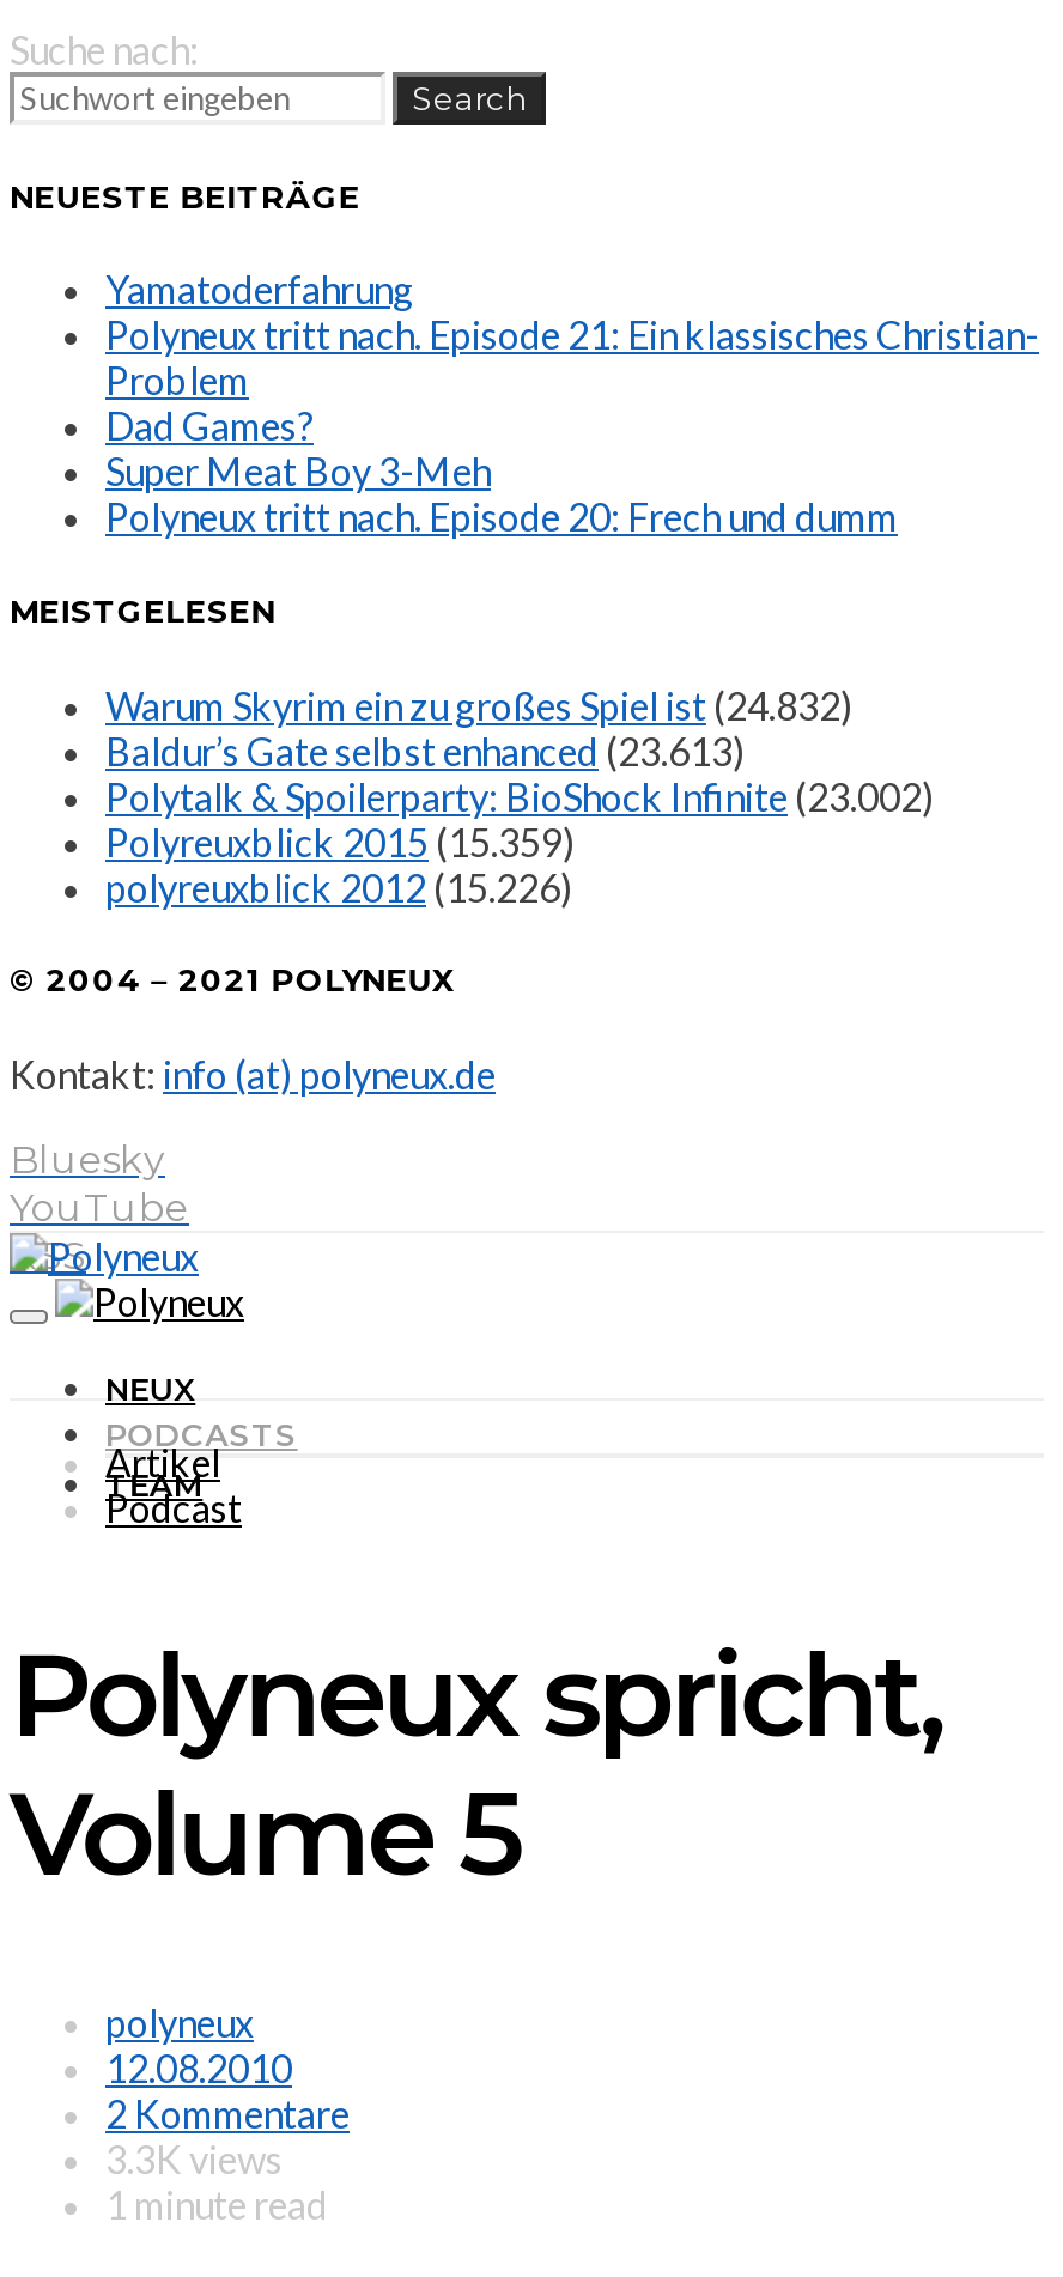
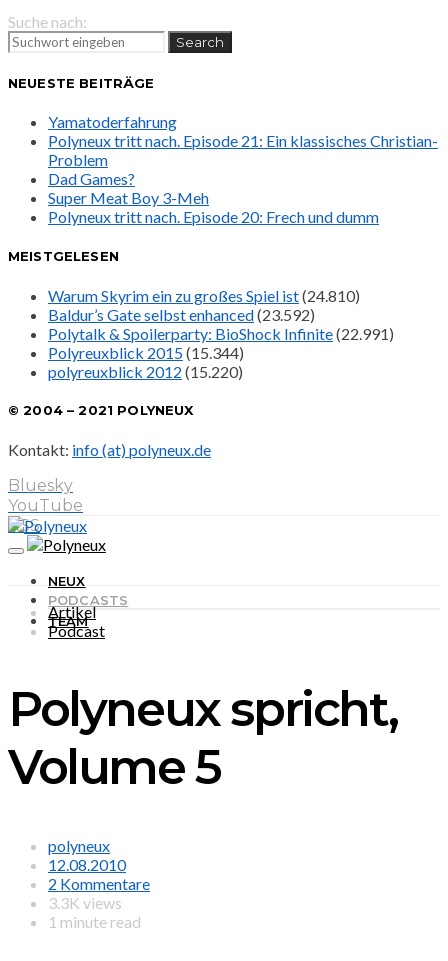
[105,681,852,727] Warum Skyrim ein zu großes Spiel ist (24.832) -> [48,286,360,305] Warum Skyrim ein zu großes Spiel ist (24.810)
[105,727,745,772] Baldur’s Gate selbst enhanced (23.613) -> [48,305,315,324] Baldur’s Gate selbst enhanced (23.592)
[105,772,934,818] Polytalk & Spoilerparty: BioShock Infinite (23.002) -> [48,324,394,343] Polytalk & Spoilerparty: BioShock Infinite (22.991)
[105,818,575,863] Polyreuxblick 2015 (15.359) -> [48,343,244,362] Polyreuxblick 2015 (15.344)
[105,863,572,909] polyreuxblick 2012 (15.226) -> [48,362,243,381] polyreuxblick 2012 (15.220)

